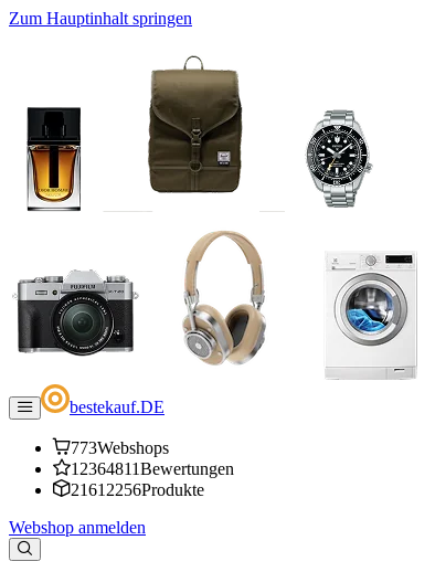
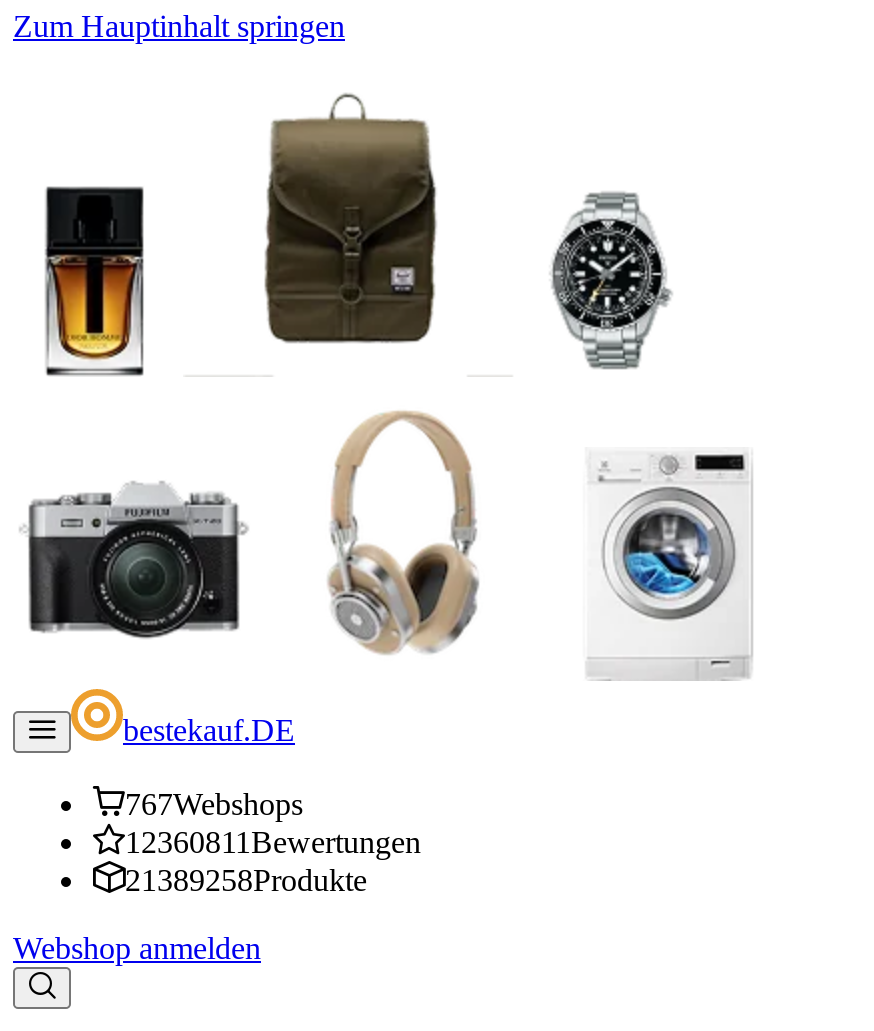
[71,438,169,457] 773Webshops -> [125,787,303,821] 767Webshops
[71,459,234,478] 12364811 Bewertungen -> [125,825,421,859] 12360811 Bewertungen
[71,480,204,499] 21612256Produkte -> [125,863,367,897] 21389258Produkte

